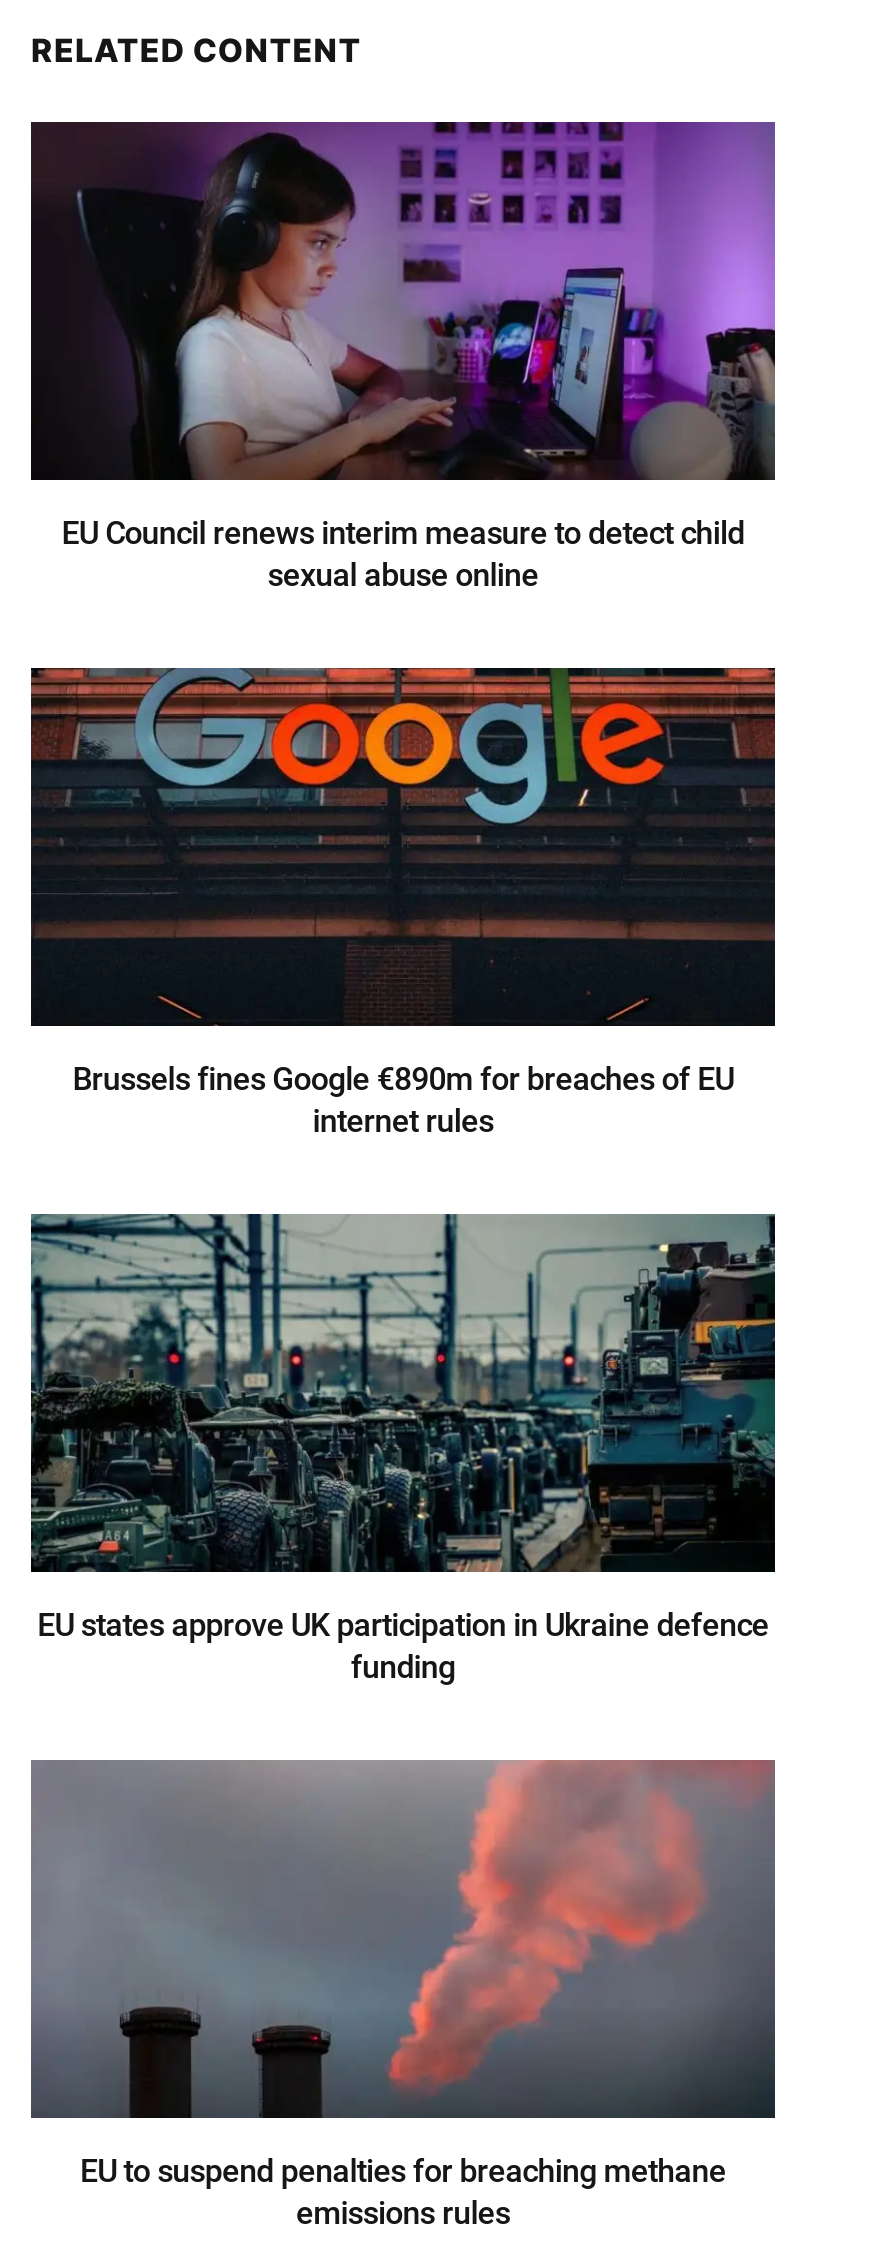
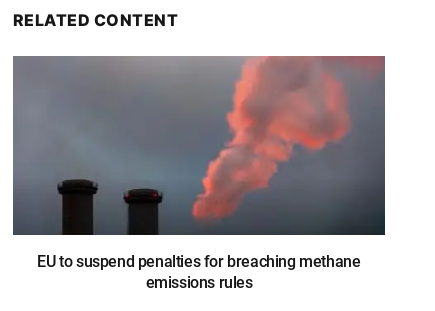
[29,120,777,593] [image] | EU Council renews interim measure to detect child | sexual abuse online -> none
[29,666,777,1139] [image] | Brussels fines Google €890m for breaches of EU | internet rules -> none
[29,1212,777,1685] [image] | EU states approve UK participation in Ukraine defence | funding -> none

